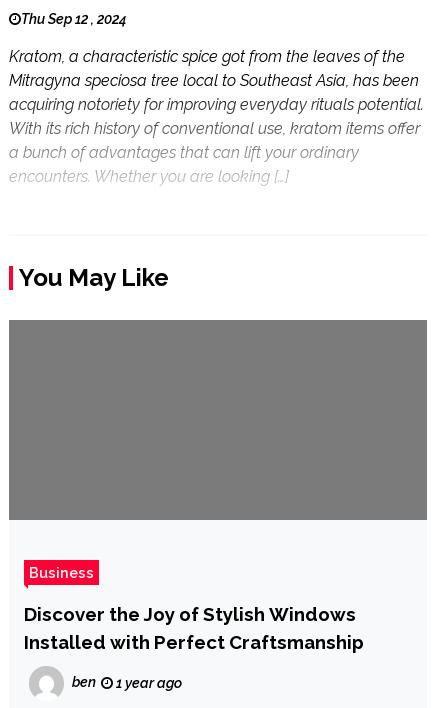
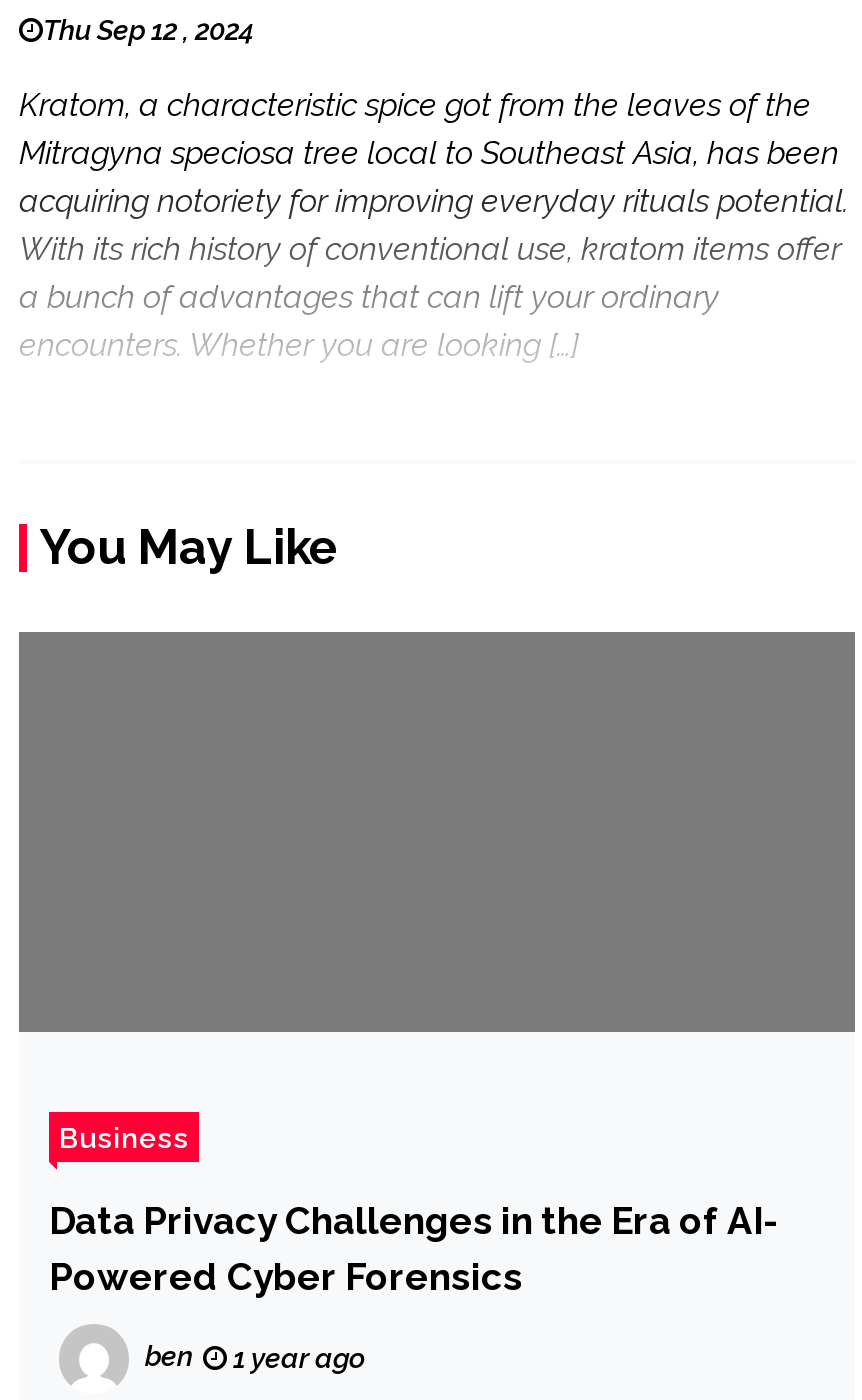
[24,603,364,653] Discover the Joy of Stylish Windows | Installed with Perfect Craftsmanship -> [49,1198,779,1298] Data Privacy Challenges in the Era of AI- | Powered Cyber Forensics

